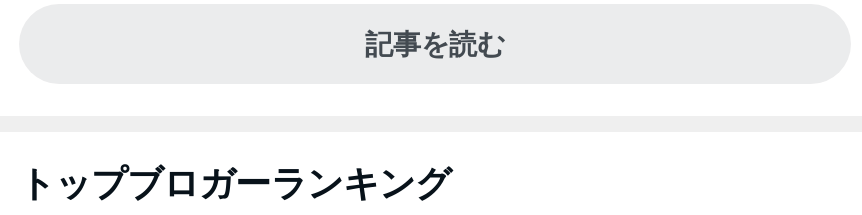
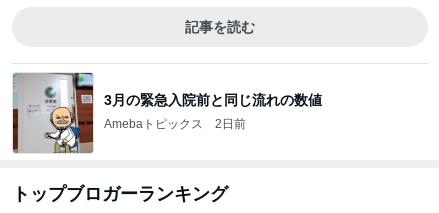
none -> [12,72,322,154] [image] | 3月の緊急入院前と同じ流れの数値 | Amebaトピックス | 2日前

